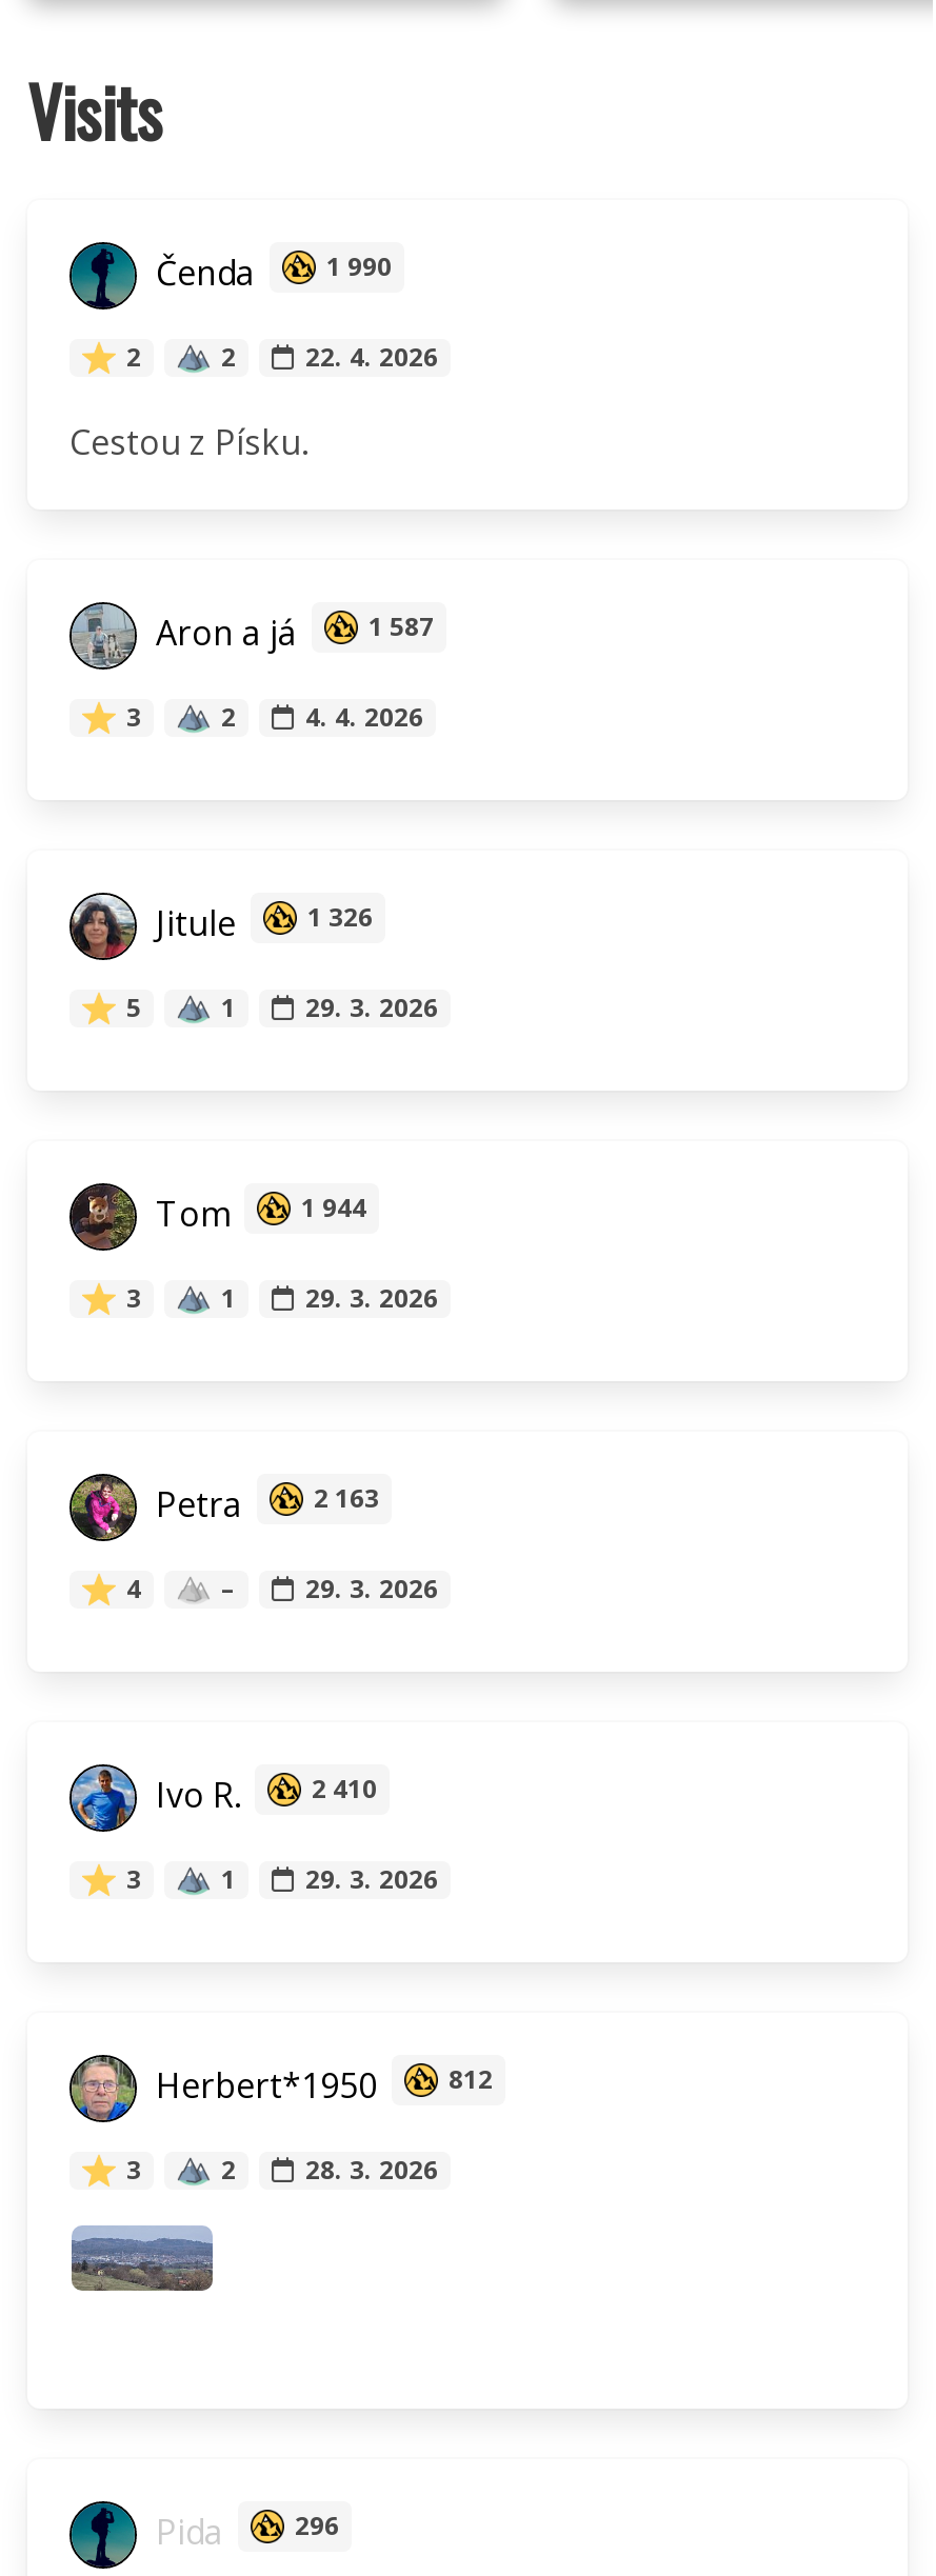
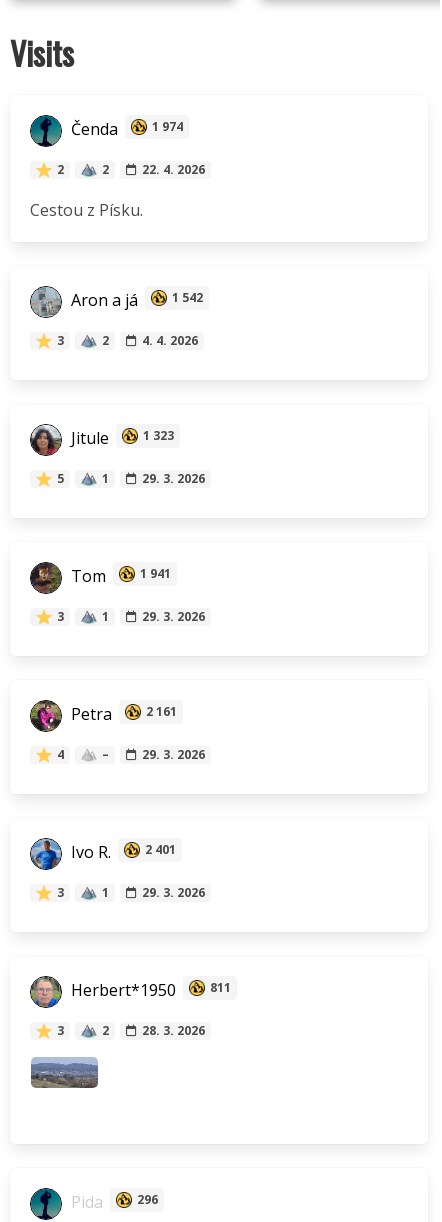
[147,248,392,294] Čenda 1 990 -> [67,118,183,140] Čenda 1 974
[147,608,434,654] Aron a já 1 587 -> [67,289,203,311] Aron a já 1 542
[147,899,373,945] Jitule 1 326 -> [67,427,174,449] Jitule 1 323
[147,1189,366,1235] Tom 1 944 -> [67,565,171,587] Tom 1 941
[147,1480,379,1526] Petra 2 163 -> [67,703,177,725] Petra 2 161
[147,1770,377,1817] Ivo R. 2 410 -> [67,841,176,863] Ivo R. 2 401
[147,2061,493,2107] Herbert*1950 812 -> [67,979,231,1001] Herbert*1950 811

